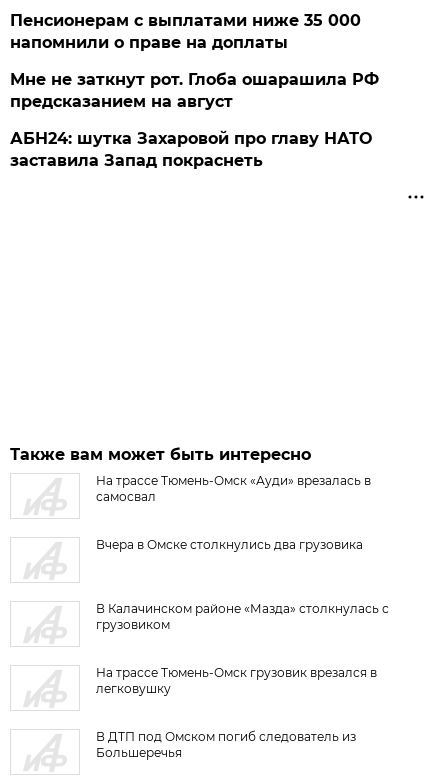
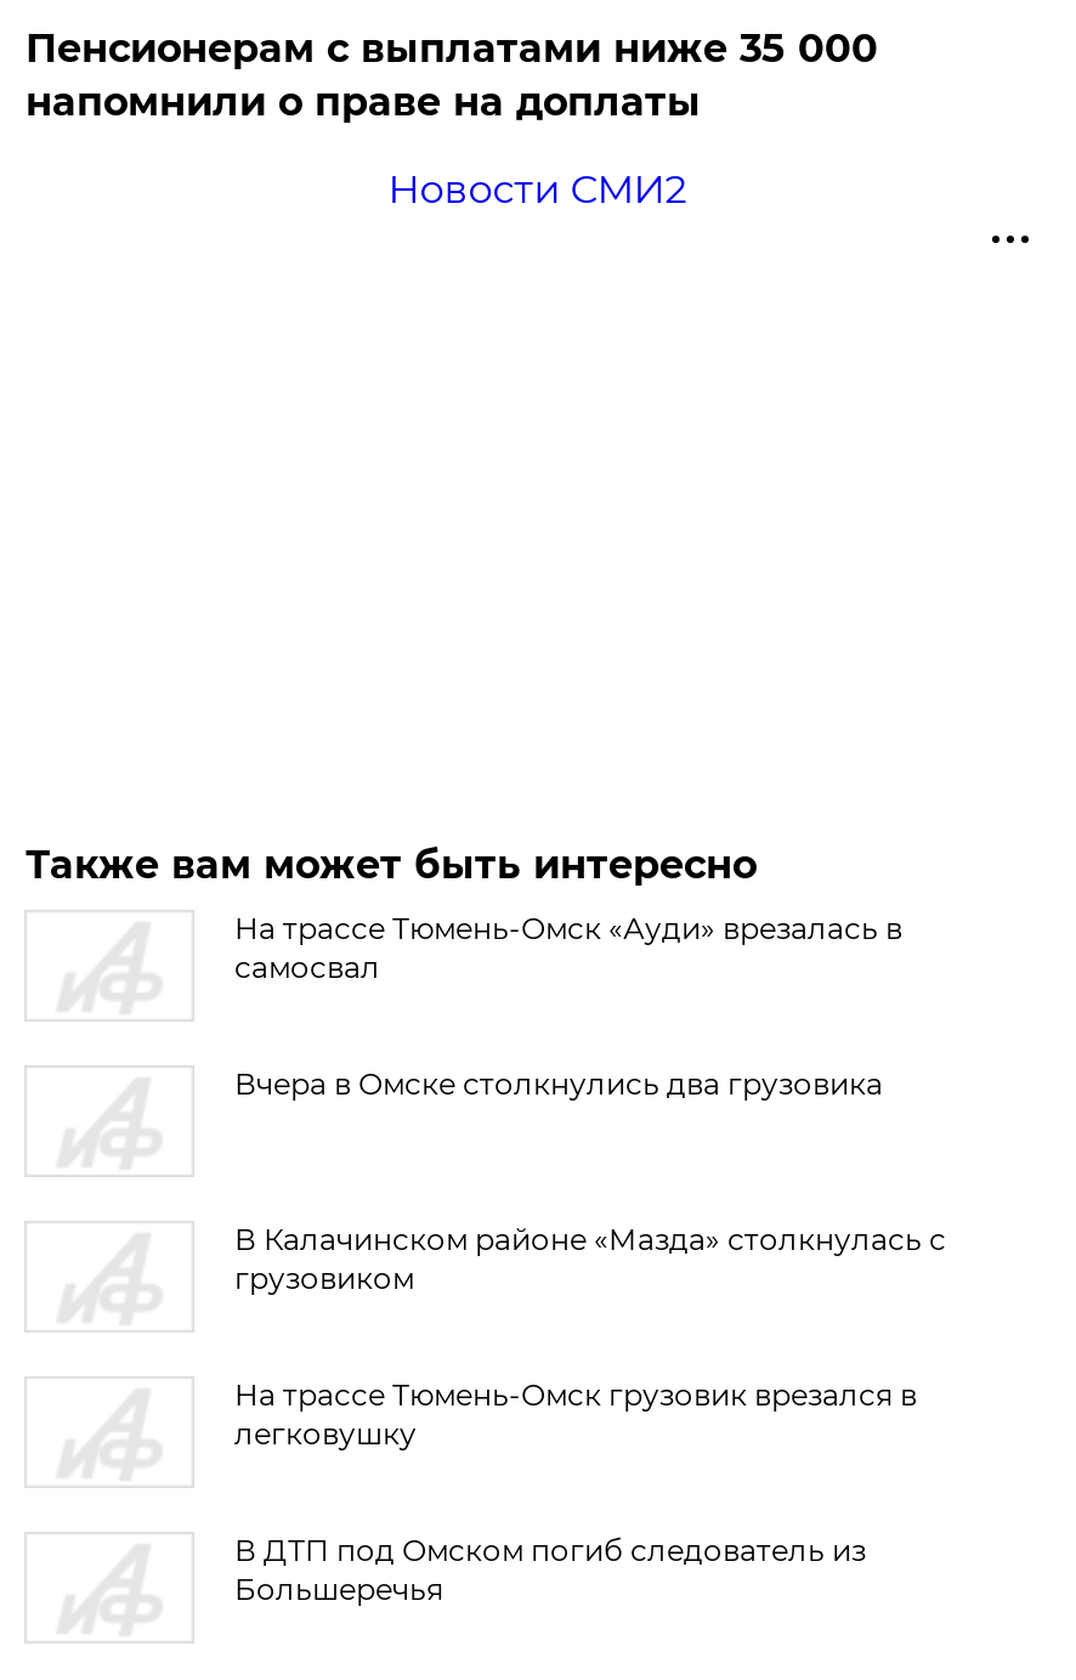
[10,70,379,170] Мне не заткнут рот. Глоба ошарашила РФ | предсказанием на август | АБН24: шутка Захаровой про главу НАТО | заставила Запад покраснеть -> [388,166,687,213] Новости СМИ2

